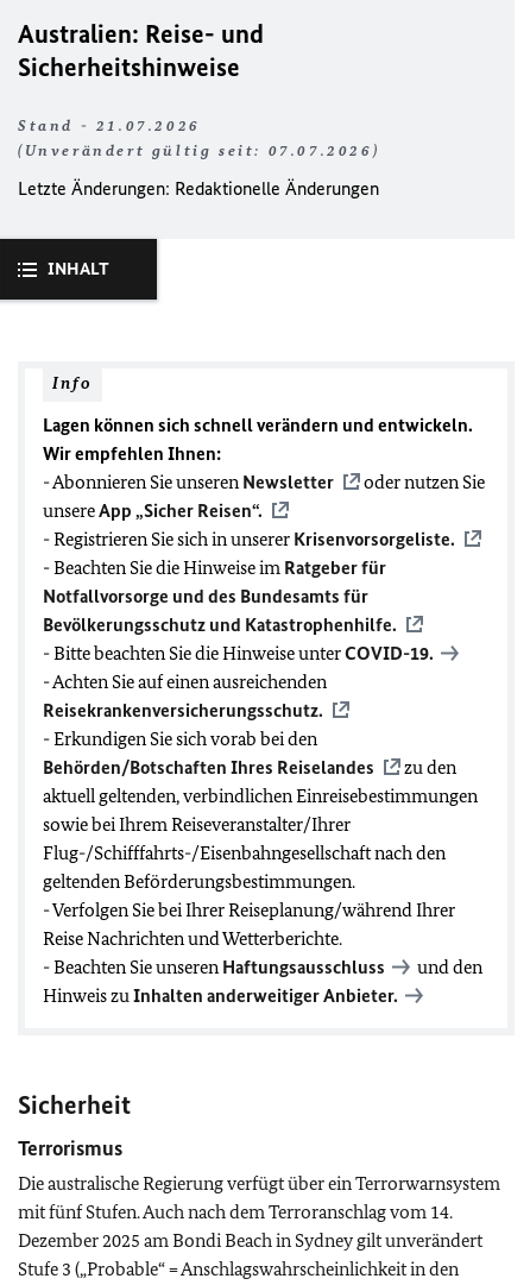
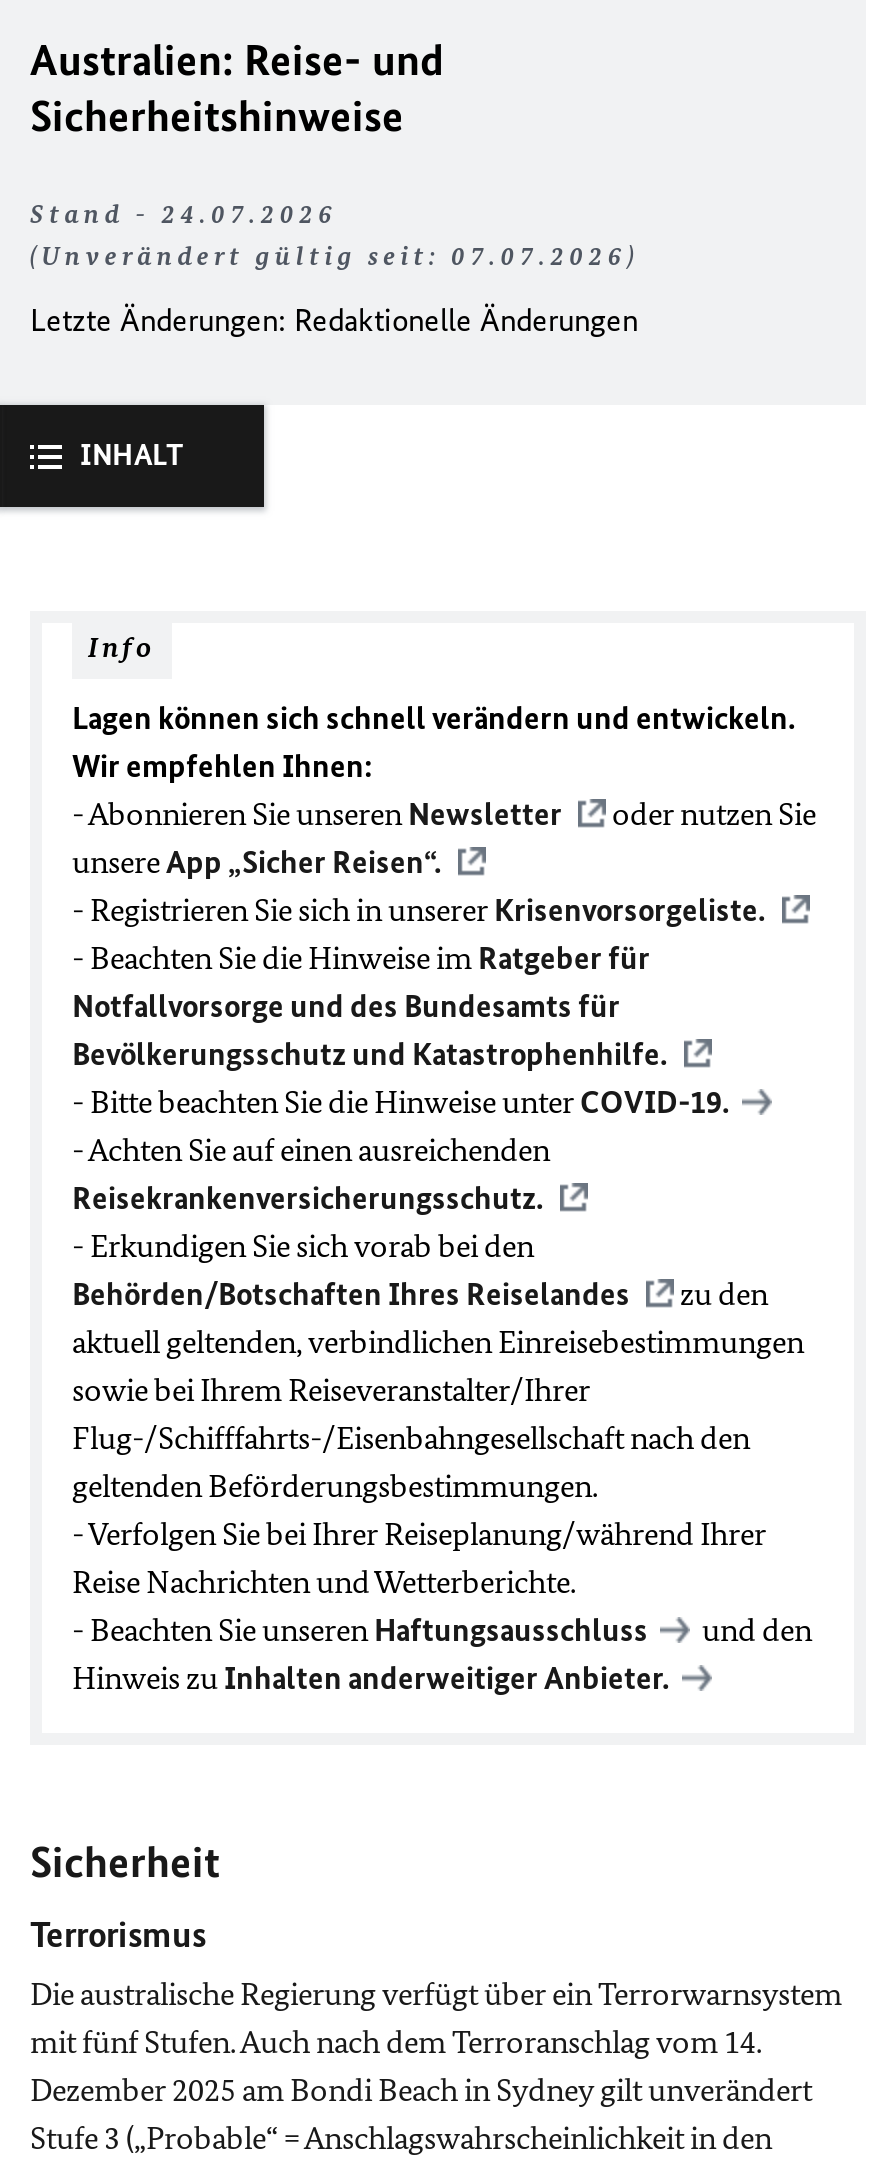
[18,116,201,134] Stand - 21.07.2026 -> [30,199,338,229] Stand - 24.07.2026

